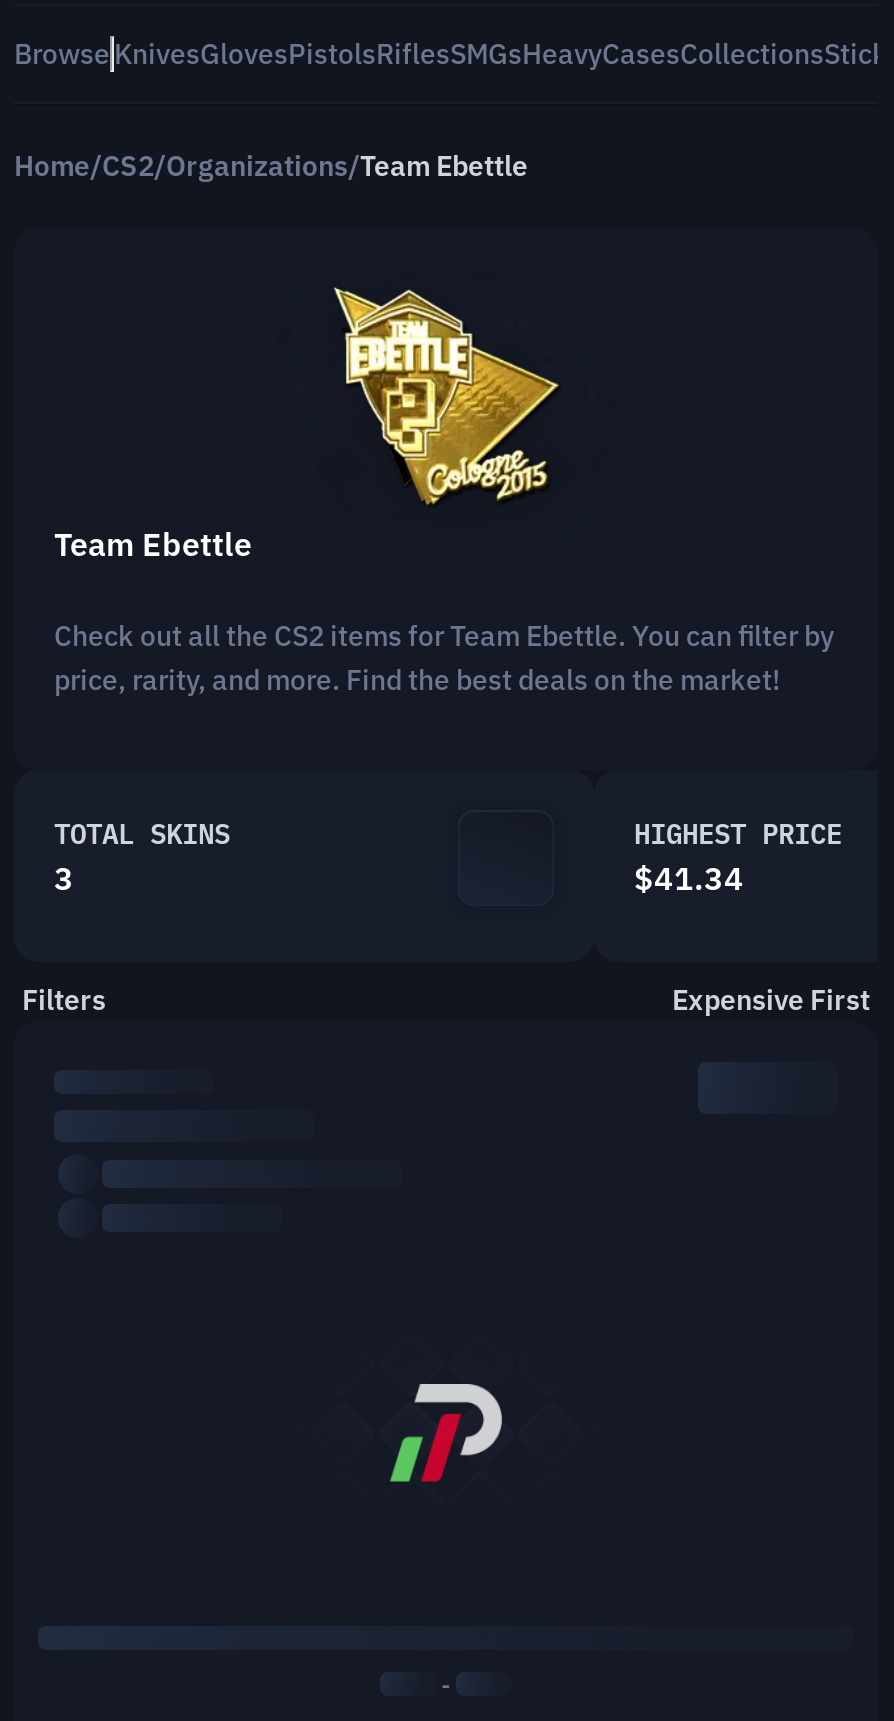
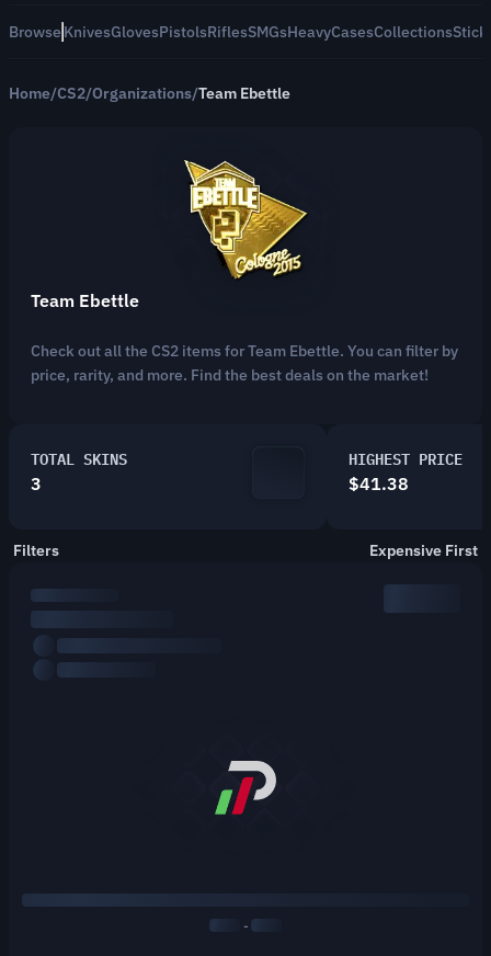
[634,858,744,898] $41.34 -> [349,473,409,494] $41.38

